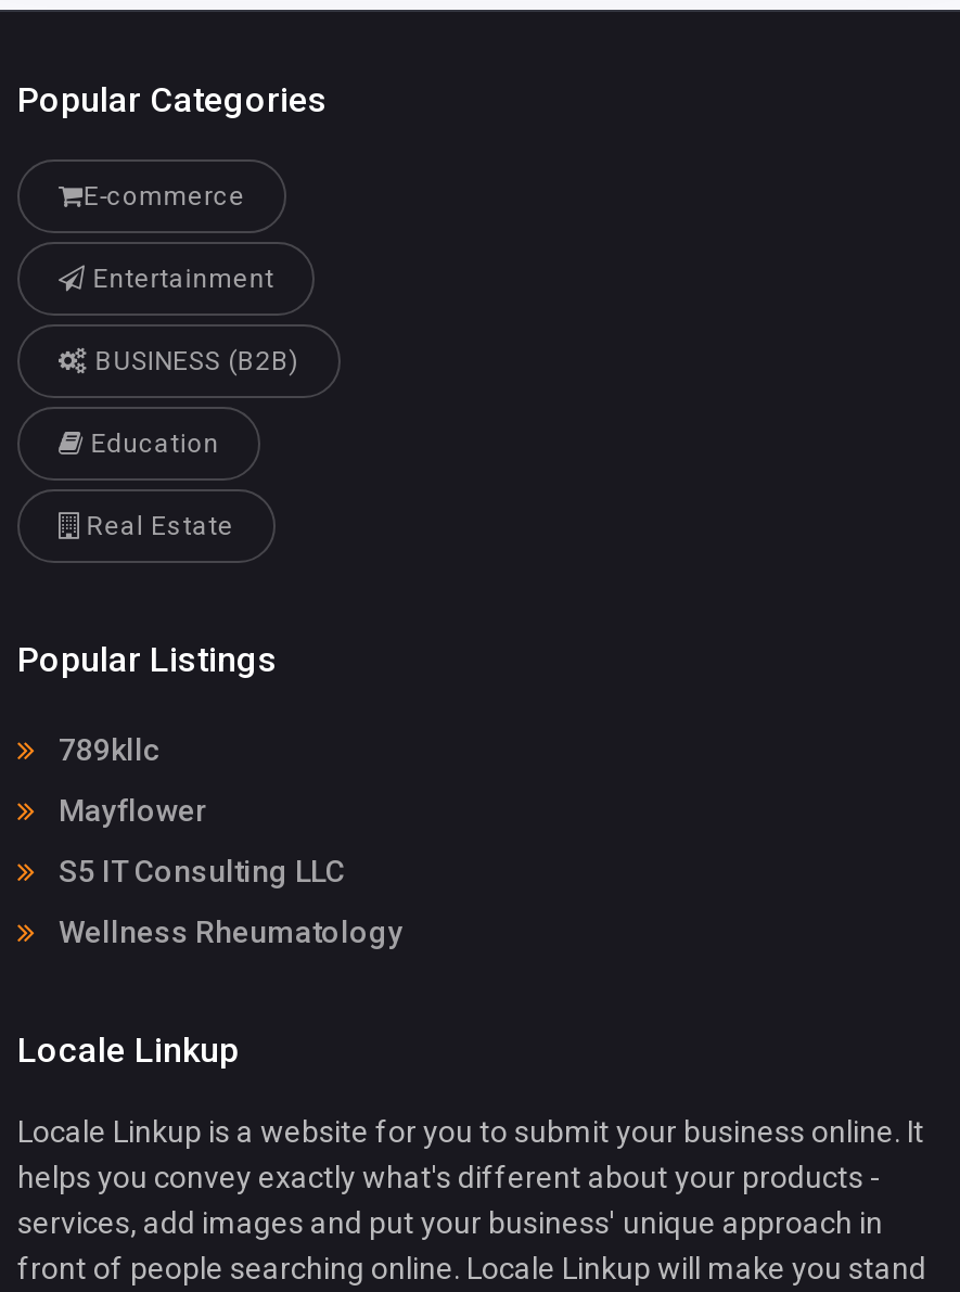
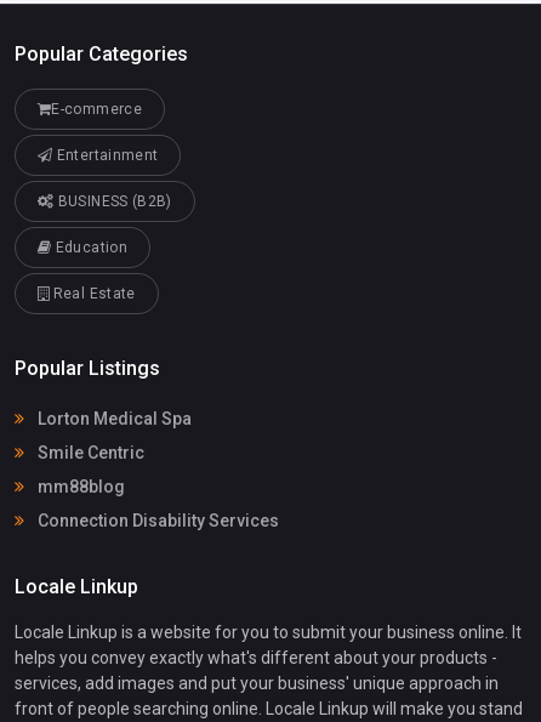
[52,732,161,767] 789kllc -> [34,409,192,428] Lorton Medical Spa
[52,793,208,827] Mayflower -> [34,443,144,462] Smile Centric
[52,853,345,888] S5 IT Consulting LLC -> [34,477,125,496] mm88blog
[52,914,404,949] Wellness Rheumatology -> [34,511,279,530] Connection Disability Services

